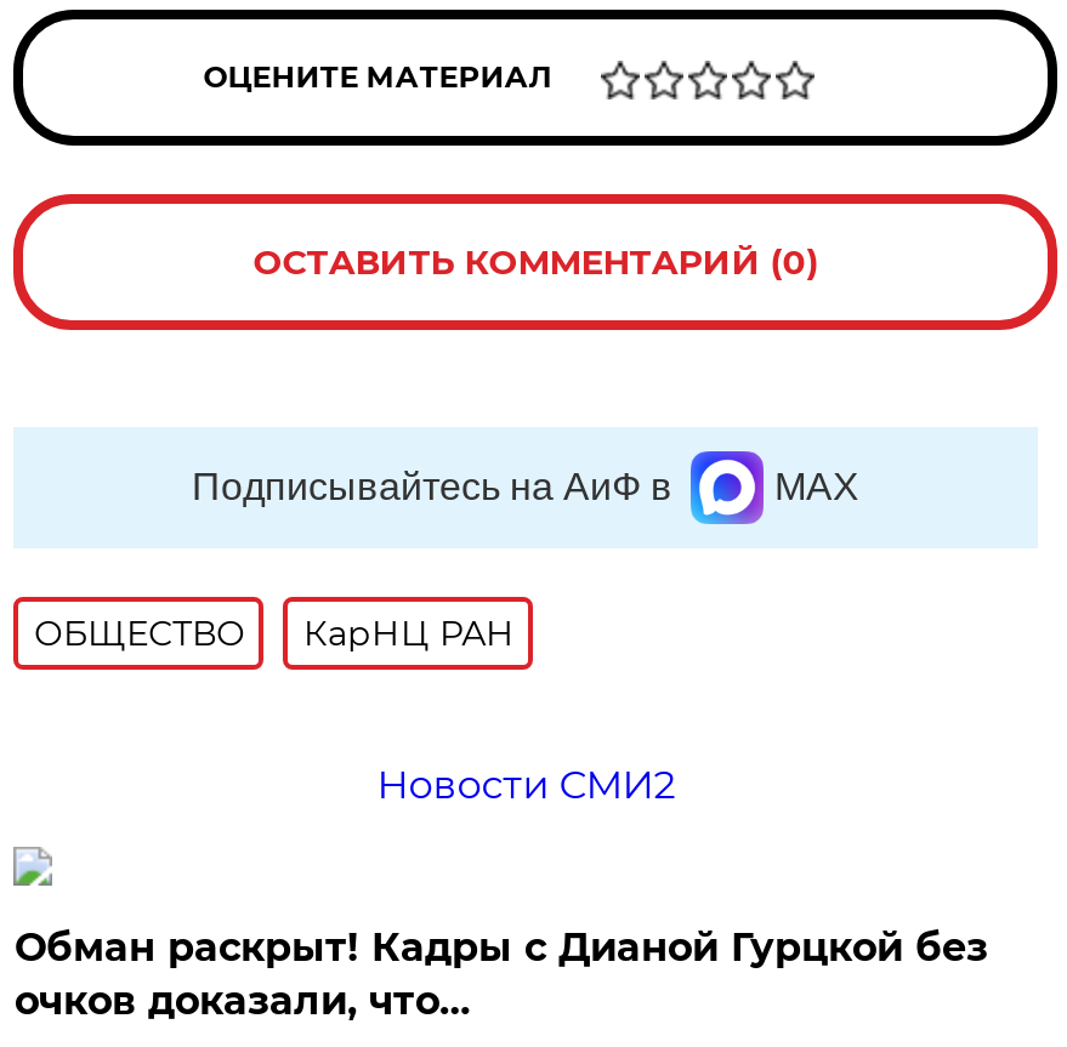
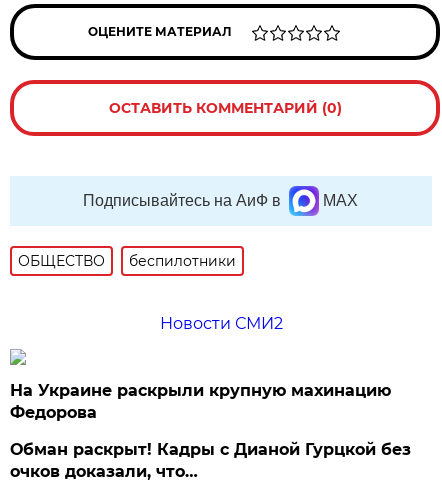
[303,612,514,656] КарНЦ РАН -> [129,252,236,270] беспилотники
none -> [10,381,391,422] На Украине раскрыли крупную махинацию | Федорова

